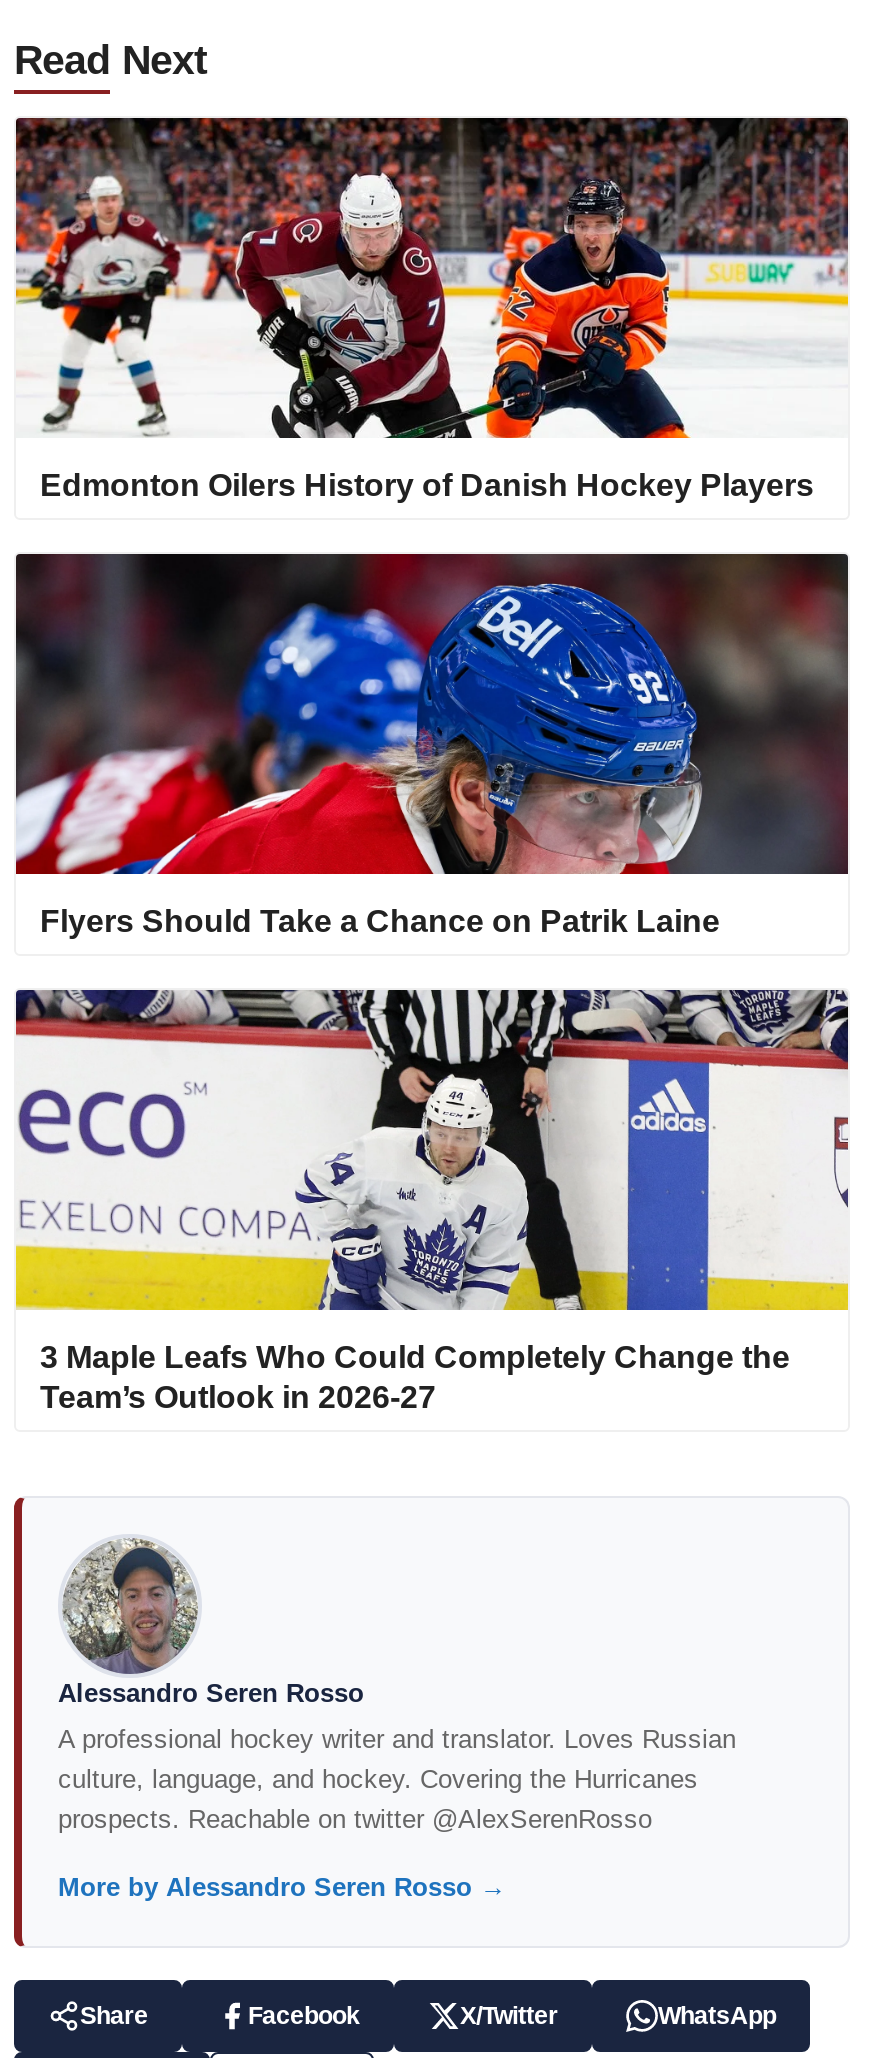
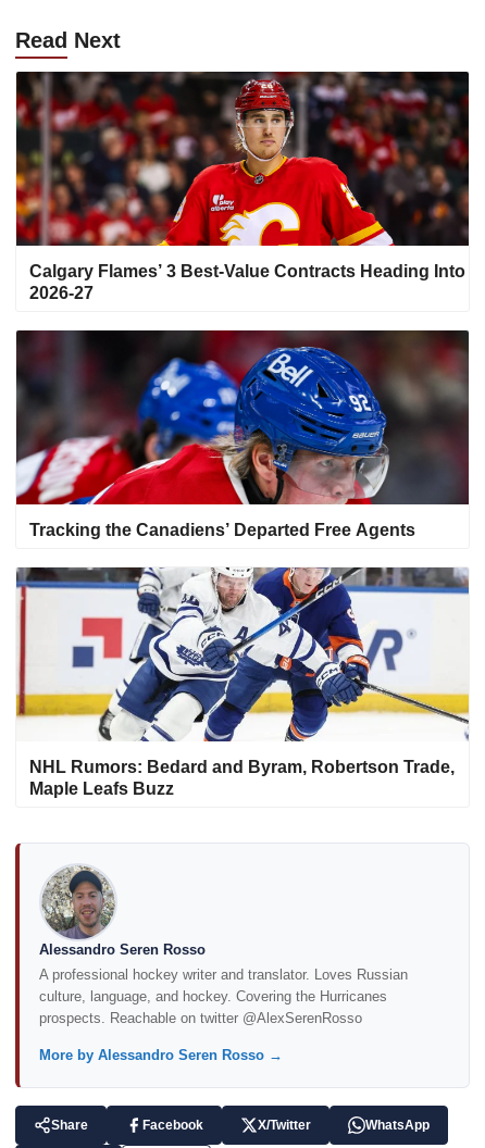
[14,116,850,502] [image] | Edmonton Oilers History of Danish Hockey Players -> [15,71,470,302] [image] | Calgary Flames’ 3 Best-Value Contracts Heading Into | 2026-27
[40,904,720,938] Flyers Should Take a Chance on Patrik Laine -> [29,521,415,539] Tracking the Canadiens’ Departed Free Agents
[14,990,850,1414] [image] | 3 Maple Leafs Who Could Completely Change the | Team’s Outlook in 2026-27 -> [15,566,470,798] [image] | NHL Rumors: Bedard and Byram, Robertson Trade, | Maple Leafs Buzz

